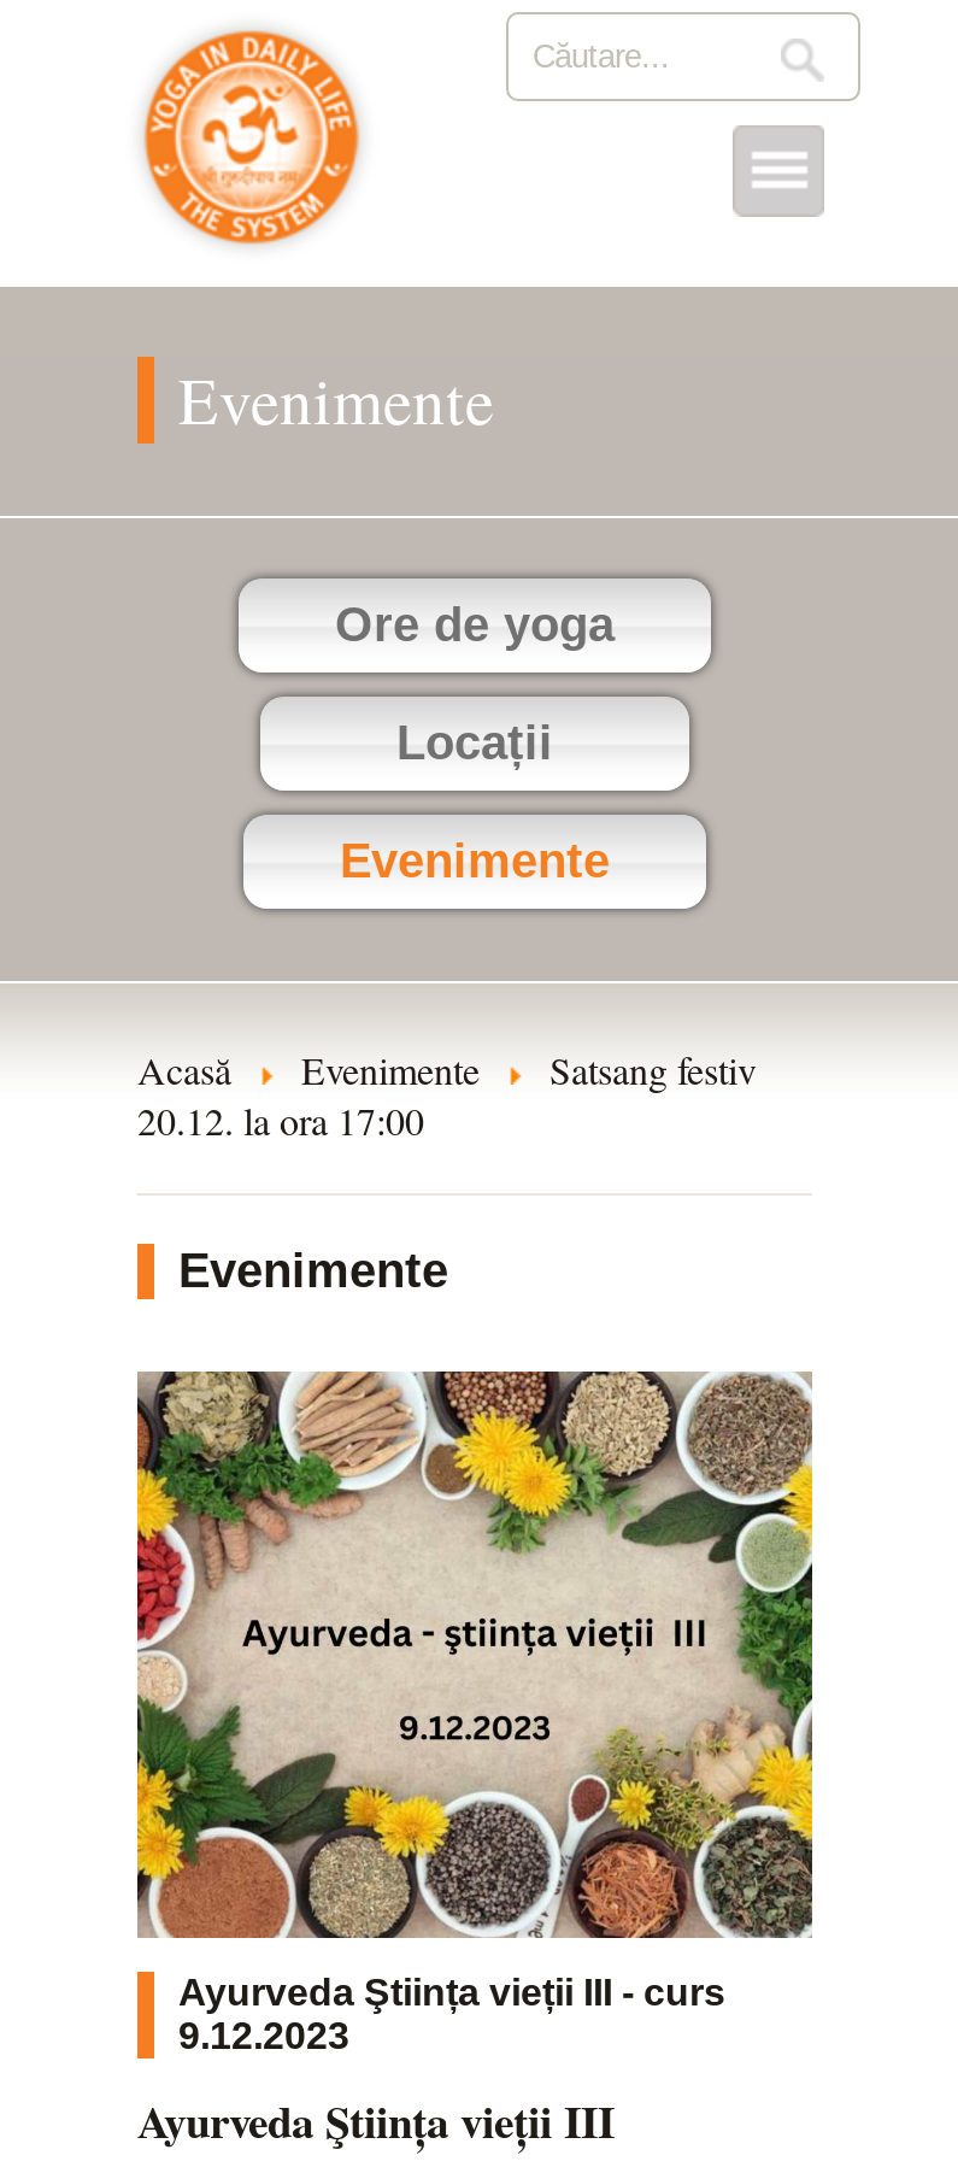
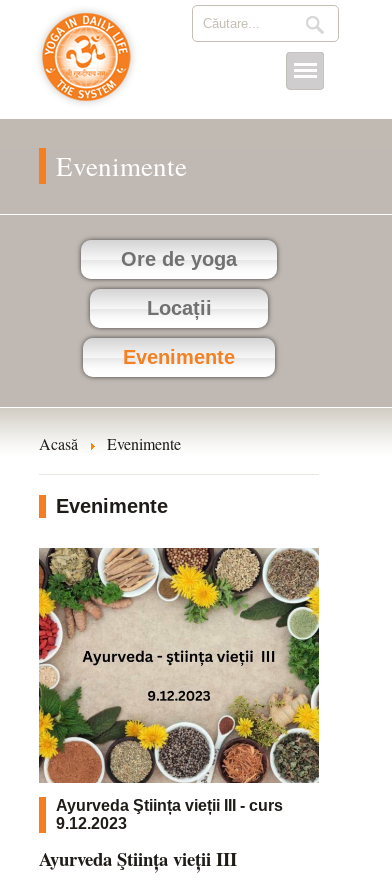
[137,1044,757,1145] Satsang festiv | 20.12. la ora 17:00 -> none

